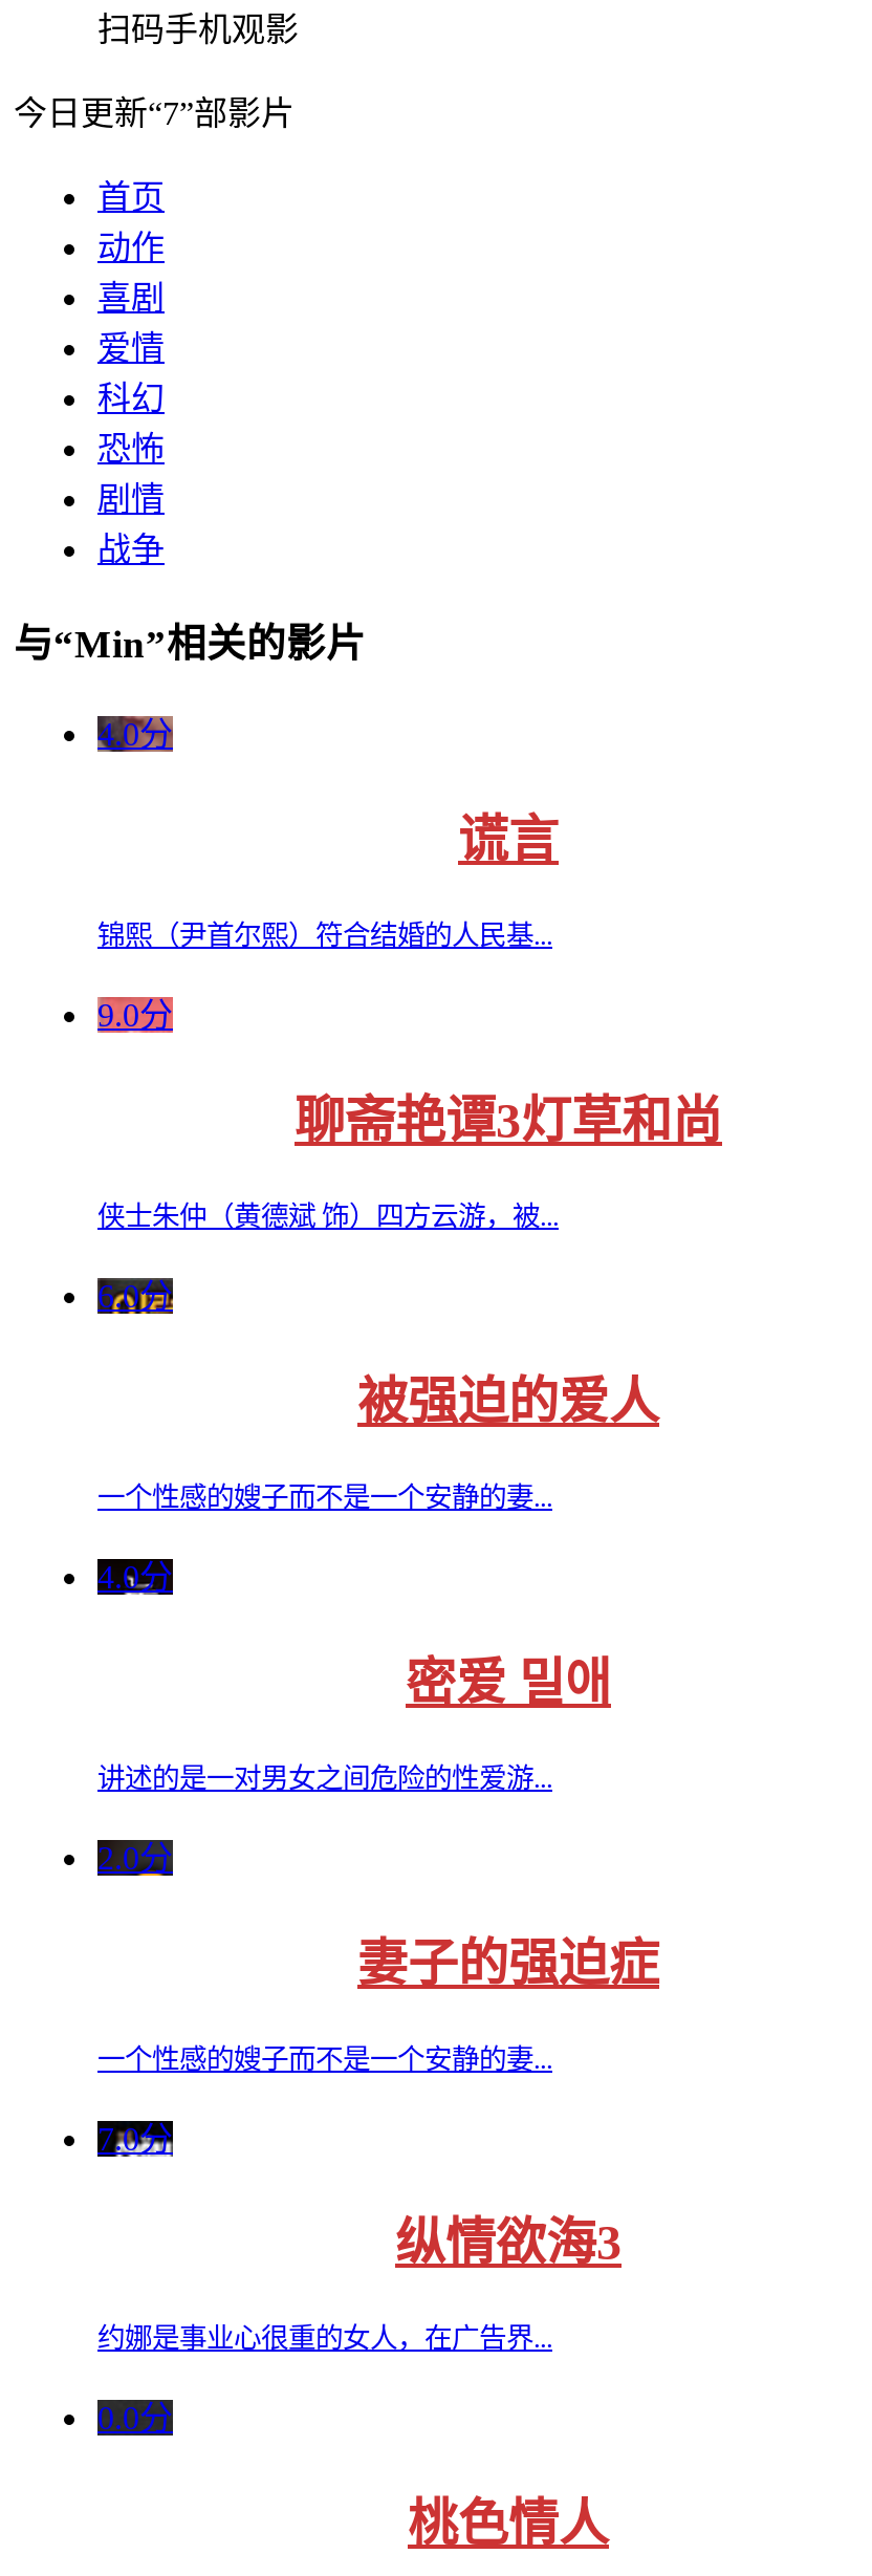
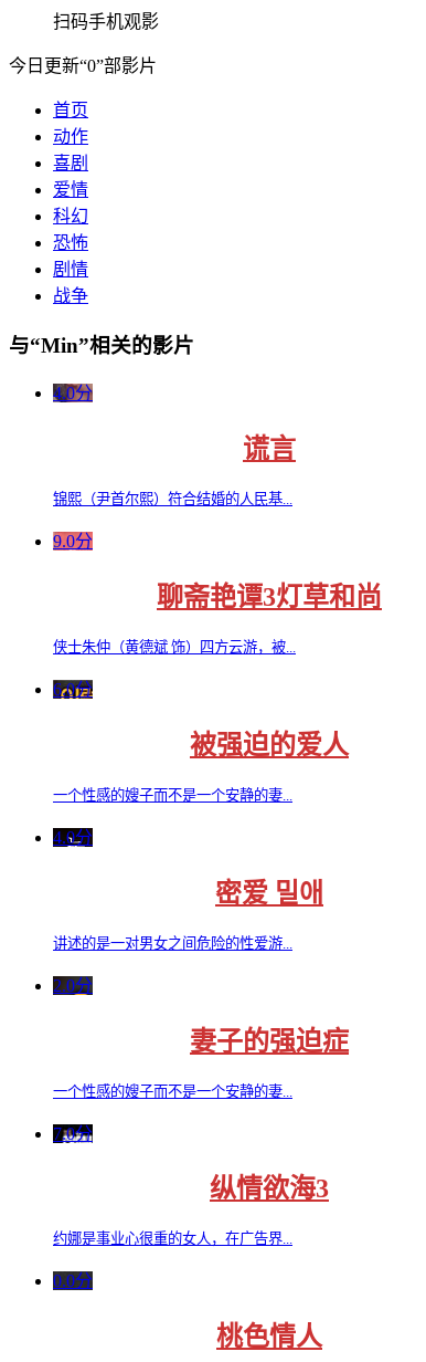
[14,95,295,131] 今日更新“7”部影片 -> [9,56,157,75] 今日更新“0”部影片

